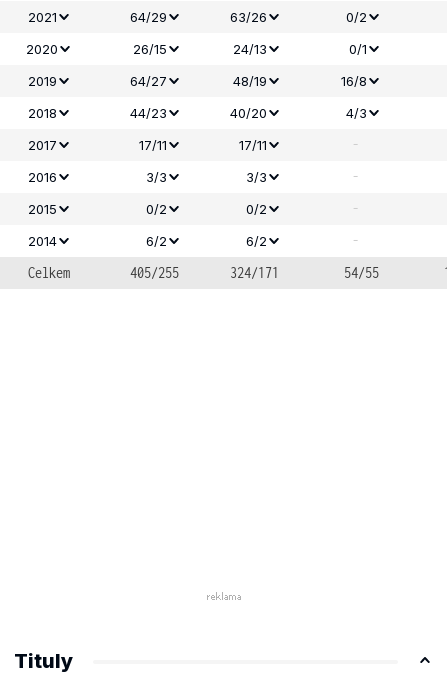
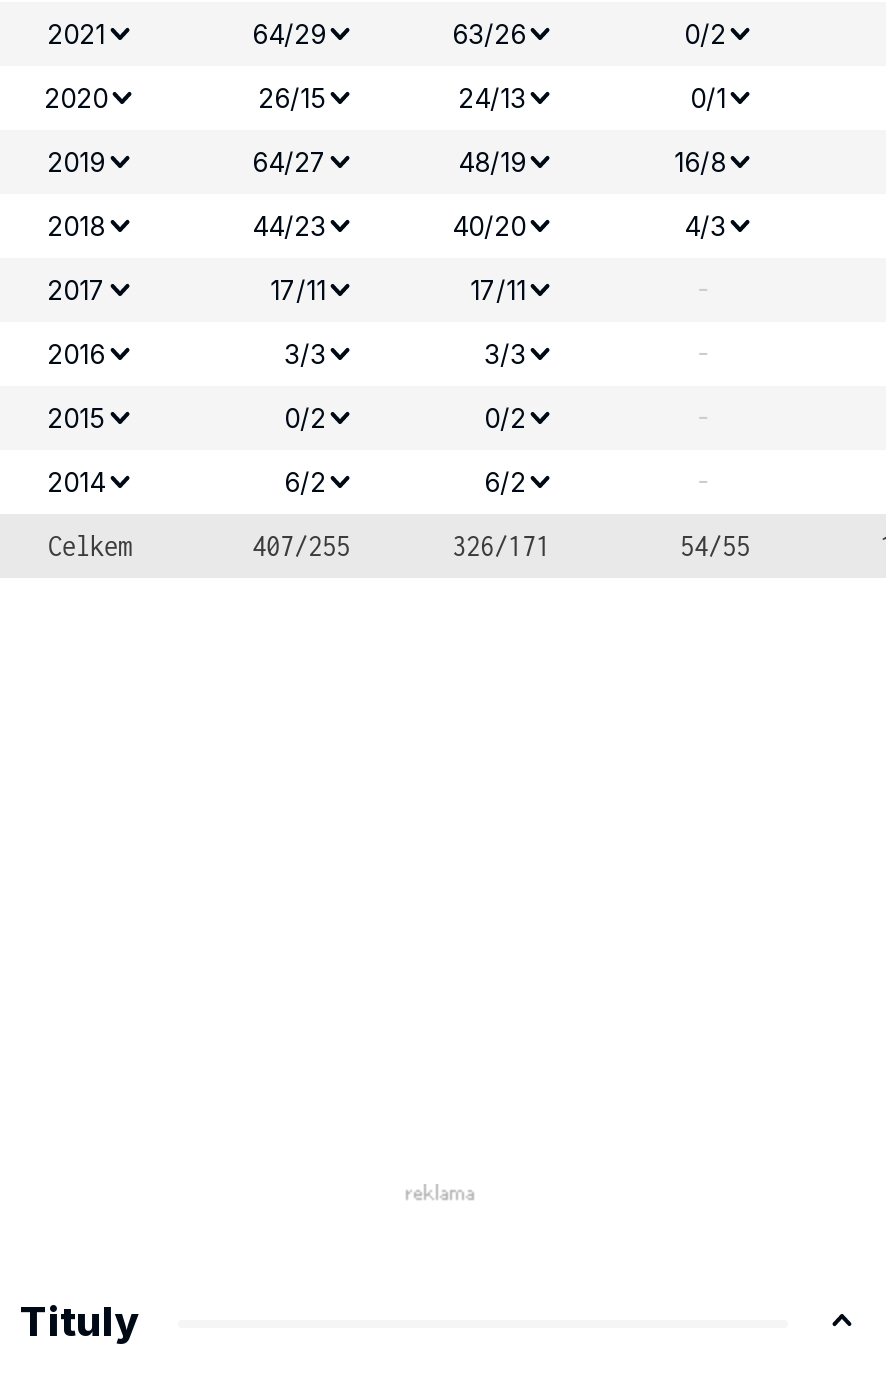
[130,264,179,281] 405/255 -> [252,528,350,562] 407/255
[230,264,279,281] 324/171 -> [452,528,550,562] 326/171

